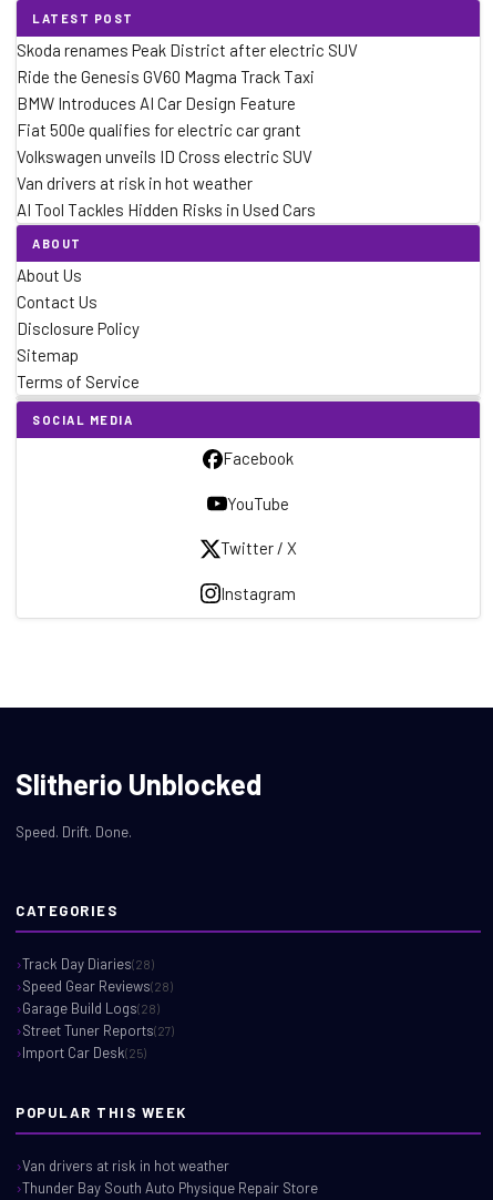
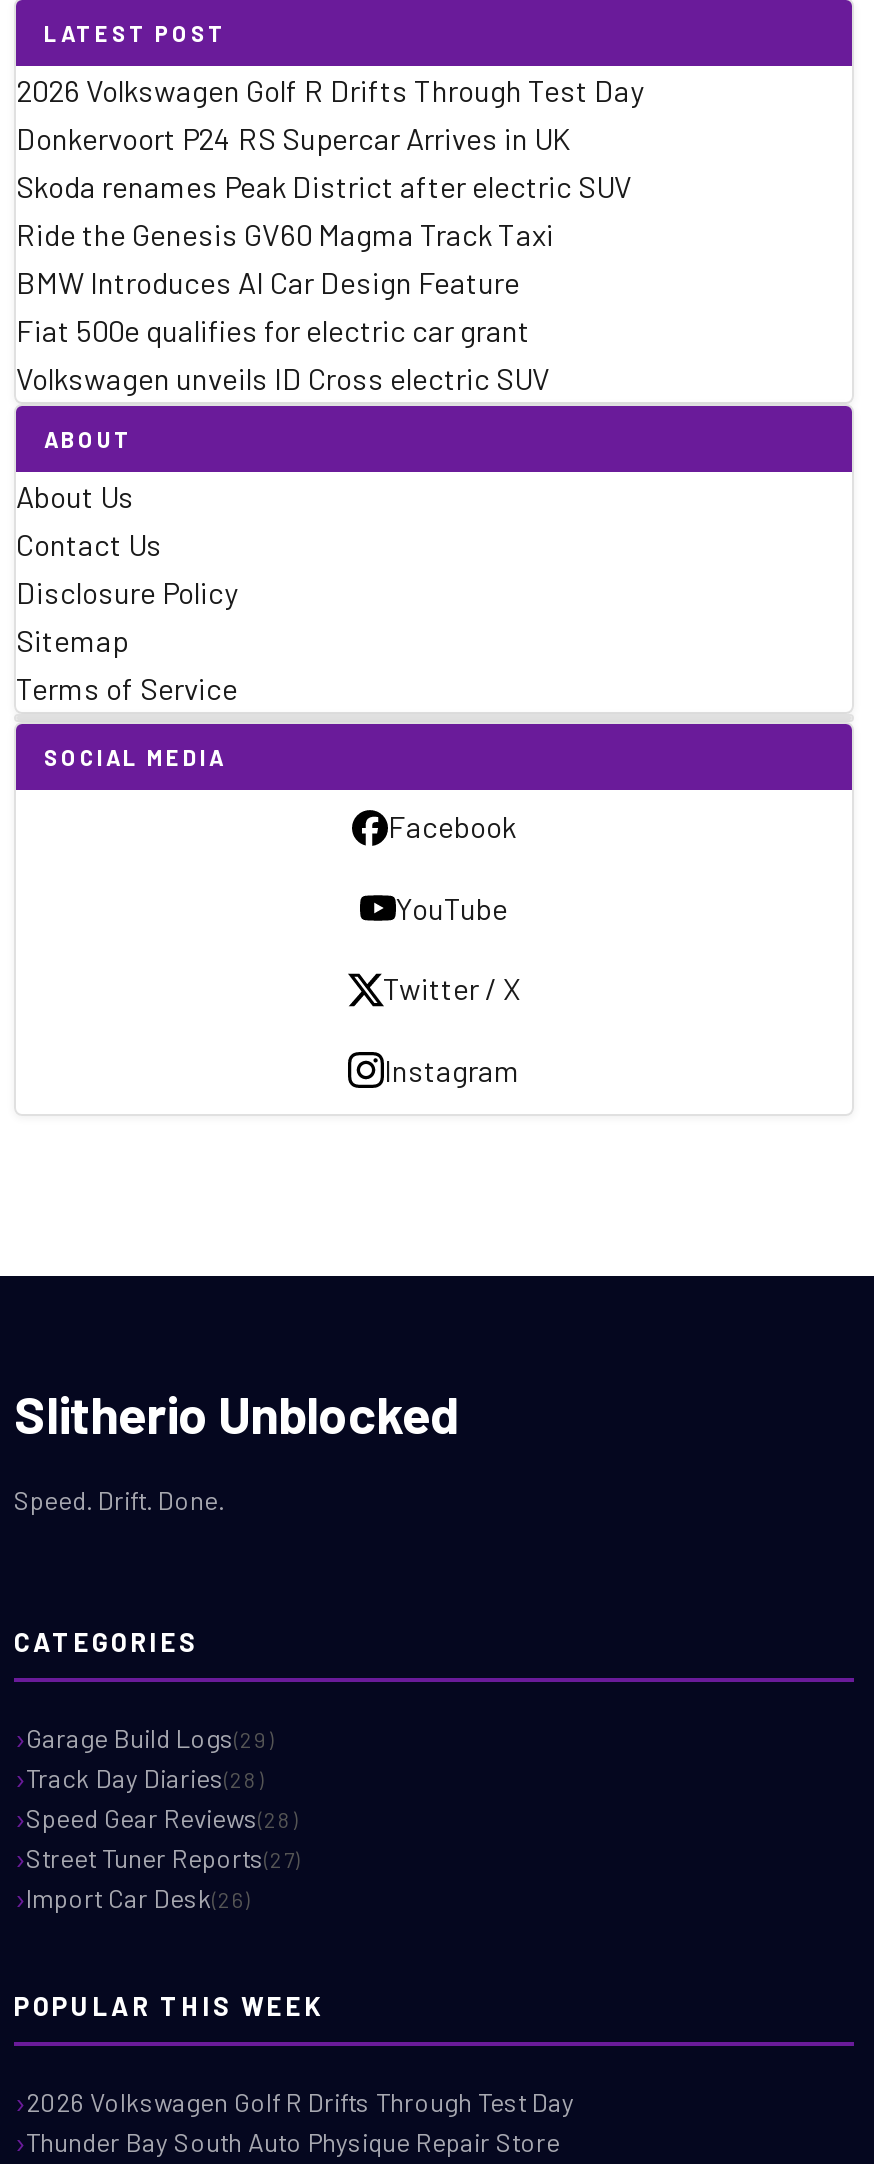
none -> [16,72,644,156] 2026 Volkswagen Golf R Drifts Through Test Day | Donkervoort P24 RS Supercar Arrives in UK
moved [17,40,358,167] -> [16,168,632,396]: Skoda renames Peak District after electric SUV | Ride the Genesis GV60 Magma Track Taxi | BMW Introduces AI Car Design Feature | Fiat 500e qualifies for electric car grant | Volkswagen unveils ID Cross electric SUV
[17,173,316,220] Van drivers at risk in hot weather | AI Tool Tackles Hidden Risks in Used Cars -> none
none -> [26,1722,274,1754] Garage Build Logs(29)
moved [22,955,173,995] -> [26,1762,298,1834]: Track Day Diaries(28) | Speed Gear Reviews(28)
[22,999,160,1017] Garage Build Logs (28) -> none
[22,1044,146,1062] Import Car Desk(25) -> [26,1882,250,1914] Import Car Desk(26)
[22,1157,229,1175] Van drivers at risk in hot weather -> [26,2086,574,2118] 2026 Volkswagen Golf R Drifts Through Test Day

